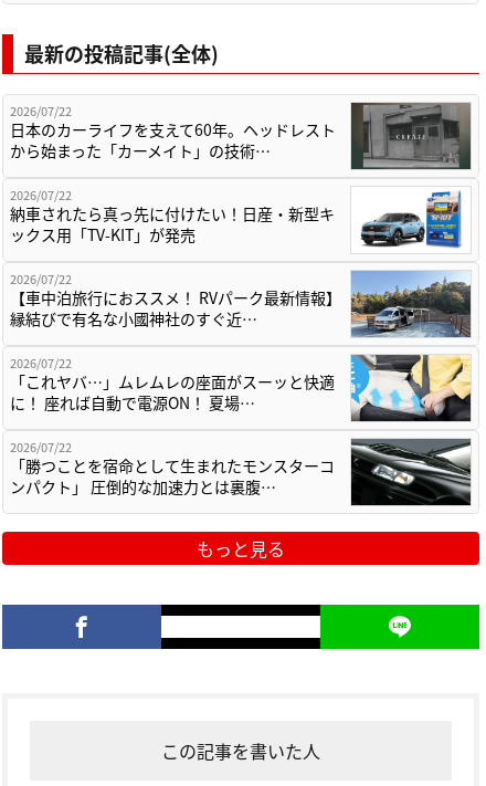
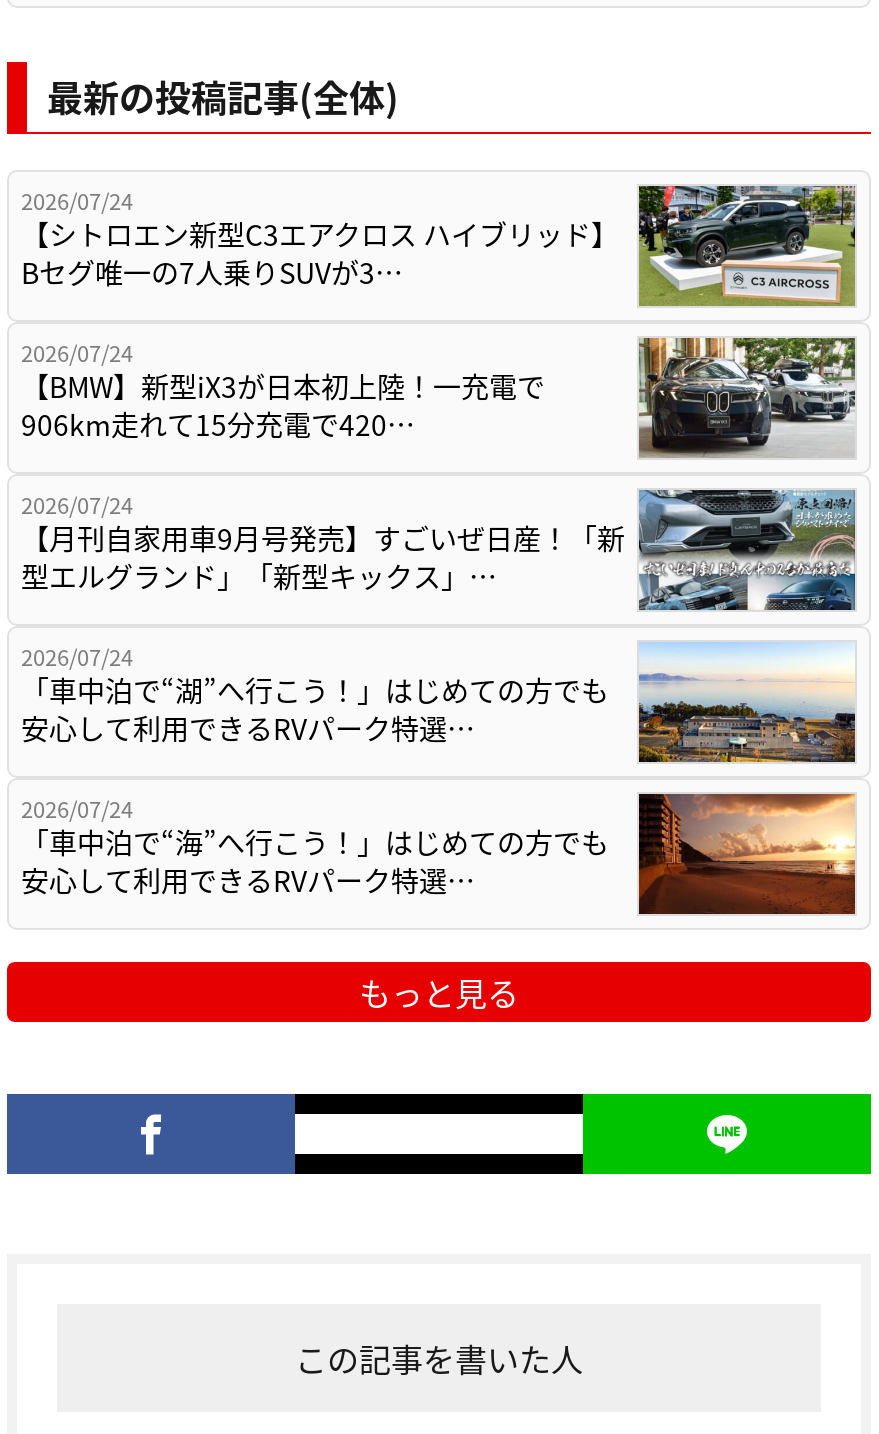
[10,102,472,170] [image] | 2026/07/22 | 日本のカーライフを支えて60年。ヘッドレスト | から始まった「カーメイト」の技術… -> [21,184,857,308] [image] | 2026/07/24 | 【シトロエン新型C3エアクロス ハイブリッド】 | Bセグ唯一の7人乗りSUVが3…
[10,186,335,245] 2026/07/22 | 納車されたら真っ先に付けたい！日産・新型キ | ックス用「TV-KIT」が発売 -> [21,336,545,444] 2026/07/24 | 【BMW】新型iX3が日本初上陸！一充電で | 906km走れて15分充電で420…
[10,187,471,330] [image] | 2026/07/22 | 【車中泊旅行におススメ！ RVパーク最新情報】 | 縁結びで有名な小國神社のすぐ近… -> [21,336,857,596] [image] | 2026/07/24 | 【月刊自家用車9月号発売】すごいぜ日産！「新 | 型エルグランド」「新型キックス」…
[10,271,472,414] [image] | 2026/07/22 | 「これヤバ…」ムレムレの座面がスーッと快適 | に！ 座れば自動で電源ON！ 夏場… -> [21,488,857,748] [image] | 2026/07/24 | 「車中泊で“湖”へ行こう！」はじめての方でも | 安心して利用できるRVパーク特選…
[10,354,471,498] [image] | 2026/07/22 | 「勝つことを宿命として生まれたモンスターコ | ンパクト」 圧倒的な加速力とは裏腹… -> [21,642,855,900] [image] | 2026/07/24 | 「車中泊で“海”へ行こう！」はじめての方でも | 安心して利用できるRVパーク特選…
[350,438,472,506] [image] -> [637,792,857,916] [image]

